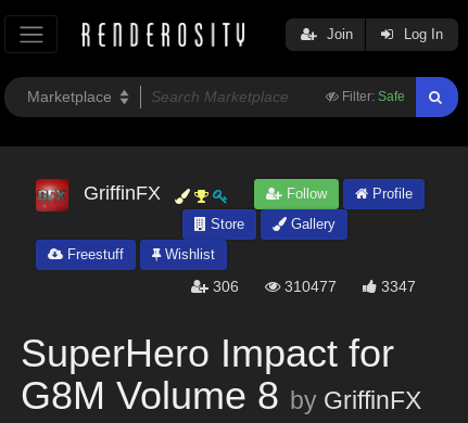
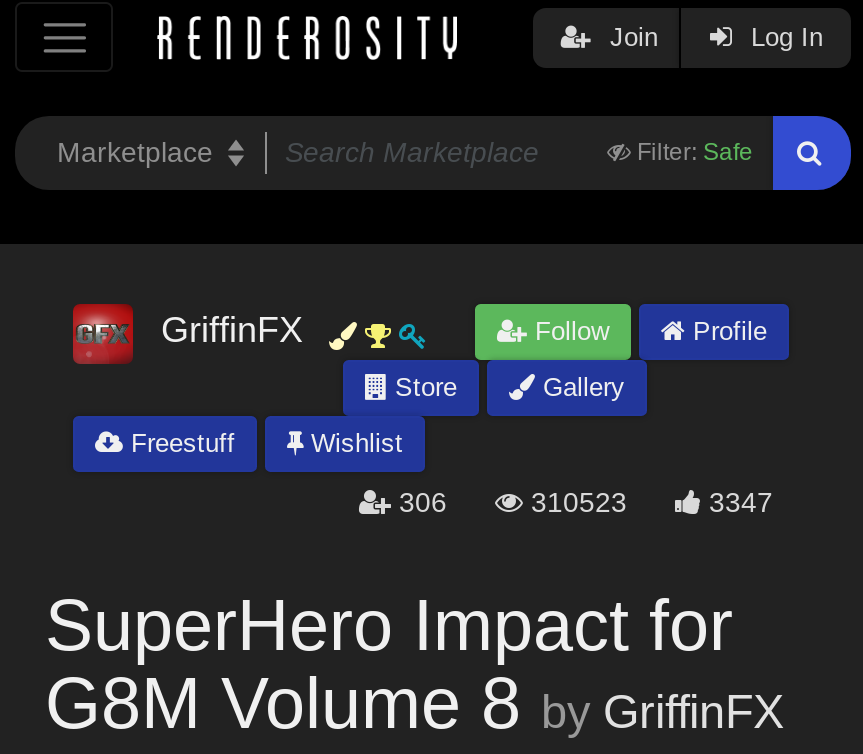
[280,278,337,295] 310477 -> [523,486,627,518] 310523

